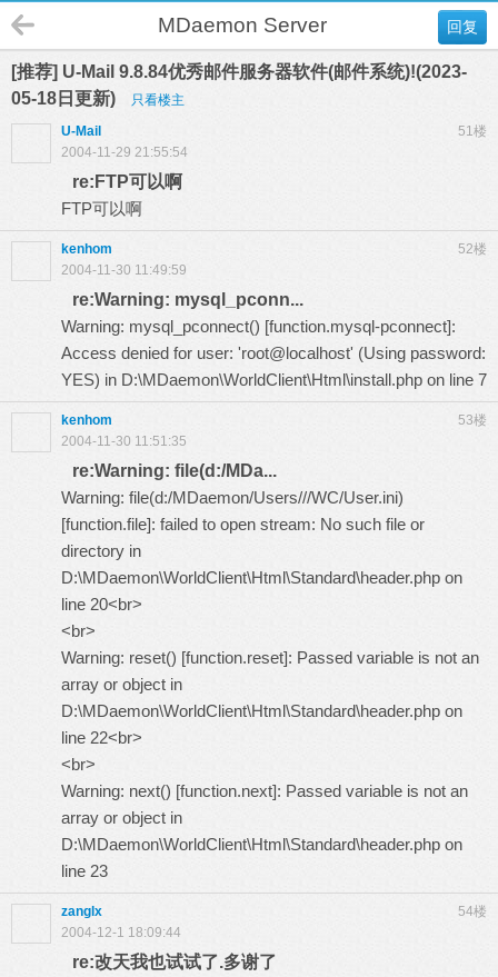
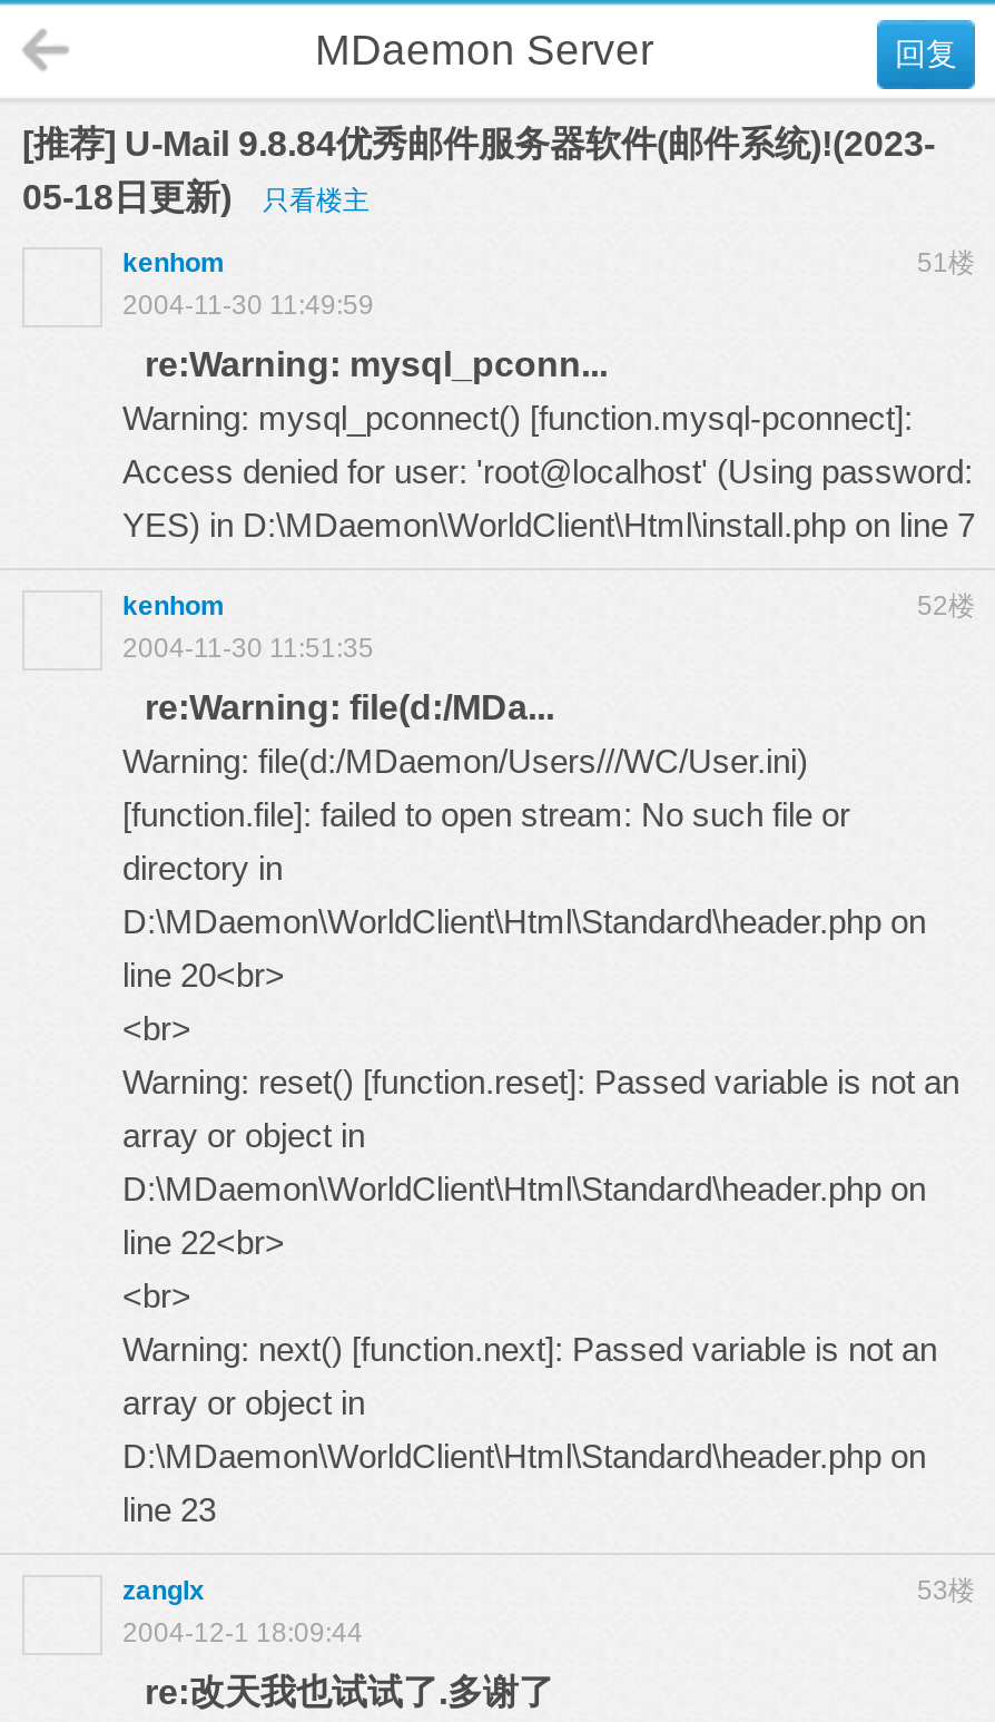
[61,123,487,257] U-Mail | 2004-11-29 21:55:54 | re:FTP可以啊 | FTP可以啊 | 52楼 -> none
[458,412,487,428] 53楼 -> [917,590,975,622] 52楼
[458,904,487,919] 54楼 -> [917,1575,975,1606] 53楼

